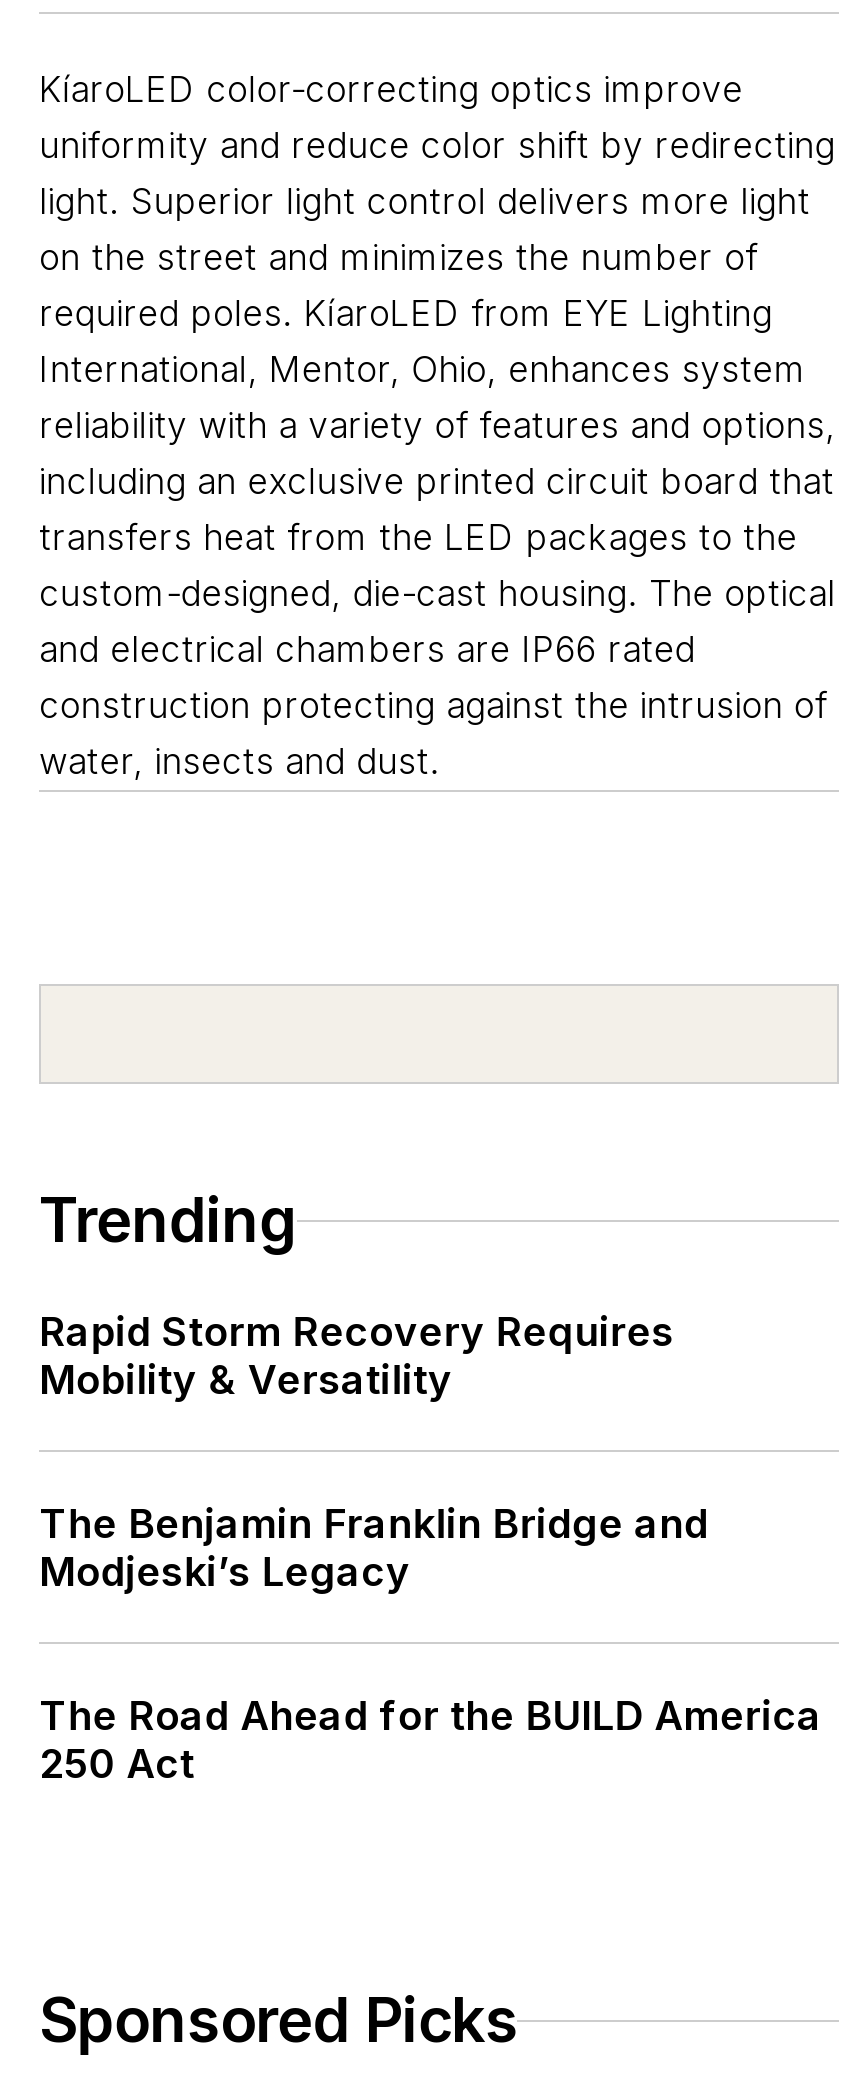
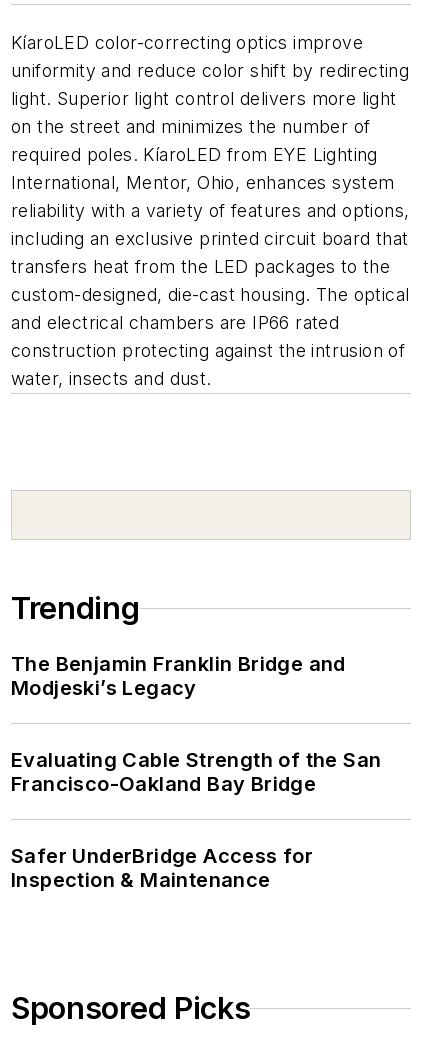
[39,1309,674,1405] Rapid Storm Recovery Requires | Mobility & Versatility -> none
moved [39,1501,709,1597] -> [11,652,346,700]: The Benjamin Franklin Bridge and | Modjeski’s Legacy
[39,1693,822,1789] The Road Ahead for the BUILD America | 250 Act -> [11,748,381,892] Evaluating Cable Strength of the San | Francisco-Oakland Bay Bridge | Safer UnderBridge Access for | Inspection & Maintenance

